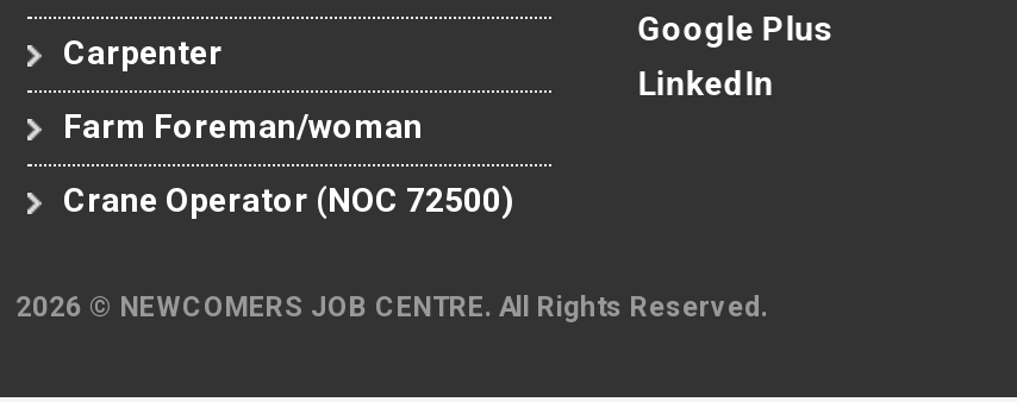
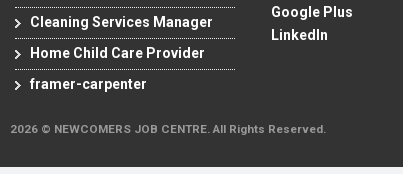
[63,34,223,72] Carpenter -> [30,14,213,30] Cleaning Services Manager
[63,108,423,146] Farm Foreman/woman -> [30,45,205,61] Home Child Care Provider
[63,181,513,219] Crane Operator (NOC 72500) -> [30,76,147,92] framer-carpenter

